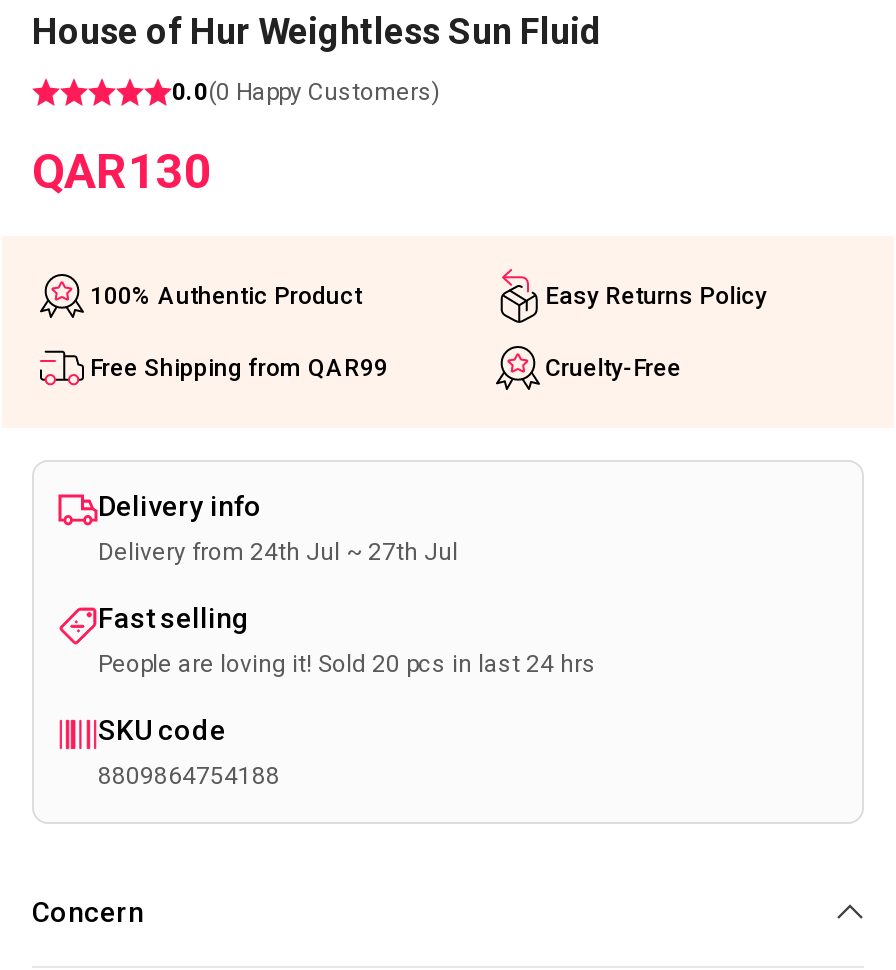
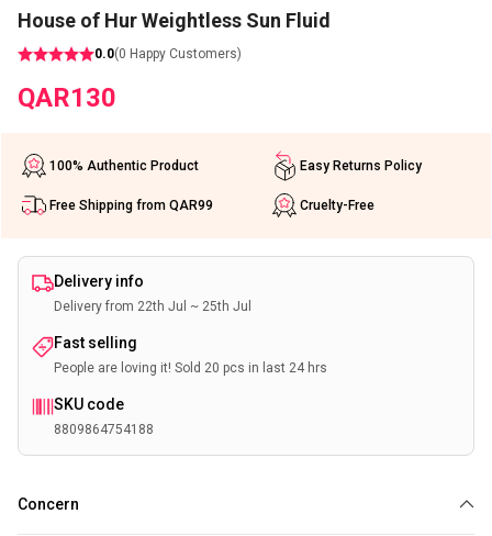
[98,538,458,566] Delivery from 24th Jul ~ 27th Jul -> [54,299,251,314] Delivery from 22th Jul ~ 25th Jul

